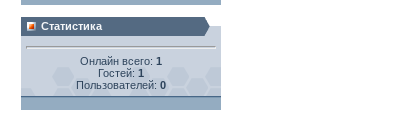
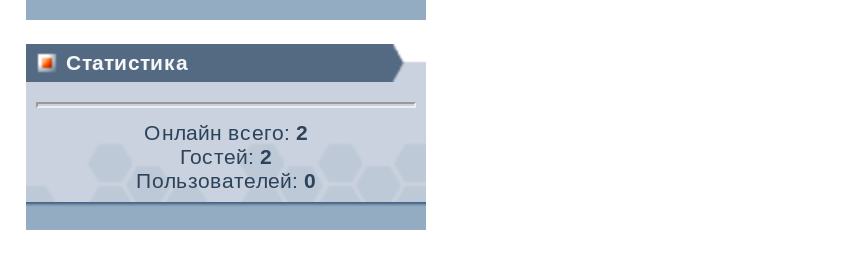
[80,55,162,67] Онлайн всего: 1 -> [144,119,308,143] Онлайн всего: 2
[98,67,144,79] Гостей: 1 -> [180,143,272,167] Гостей: 2

